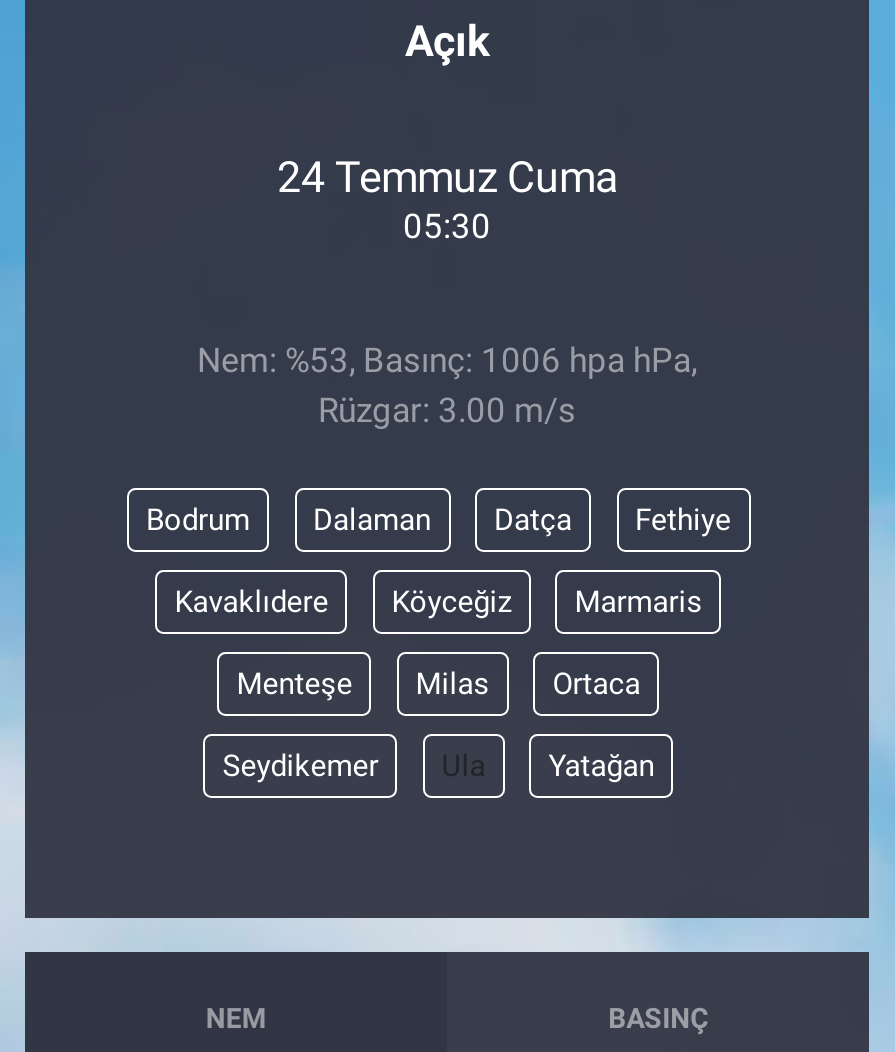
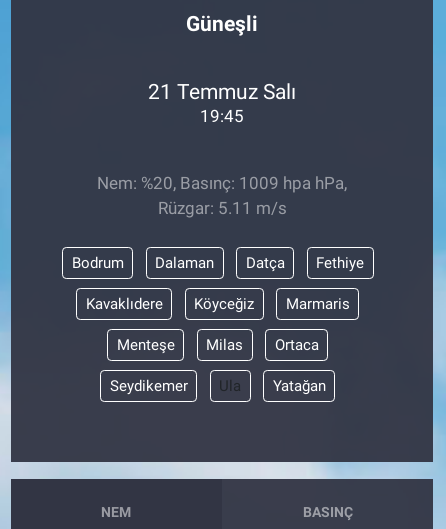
[405,16,489,66] Açık -> [186,11,258,36] Güneşli
[277,151,617,245] 24 Temmuz Cuma | 05:30 -> [148,79,296,126] 21 Temmuz Salı | 19:45
[197,340,697,430] Nem: %53, Basınç: 1006 hpa hPa, | Rüzgar: 3.00 m/s -> [97,173,347,218] Nem: %20, Basınç: 1009 hpa hPa, | Rüzgar: 5.11 m/s

